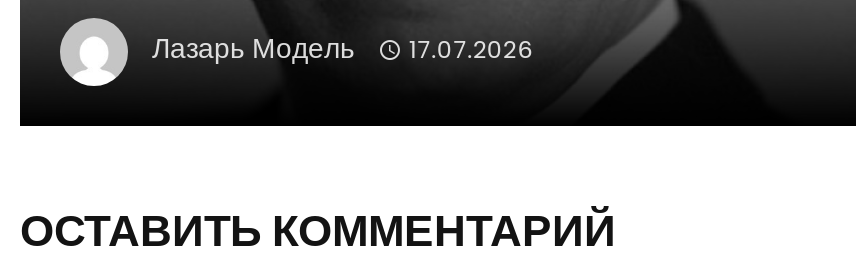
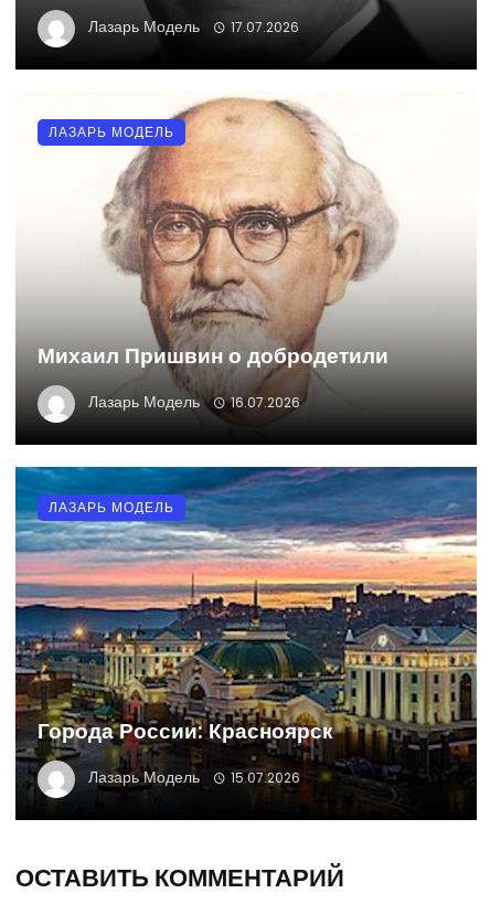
none -> [14,466,478,798] [image] | Города России: Красноярск | Лазарь Модель | 15.07.2026
none -> [15,96,477,446] [image] | Михаил Пришвин о добродетили | Лазарь Модель | 16.07.2026
none -> [49,122,174,141] ЛАЗАРЬ МОДЕЛЬ
none -> [49,497,174,516] ЛАЗАРЬ МОДЕЛЬ

